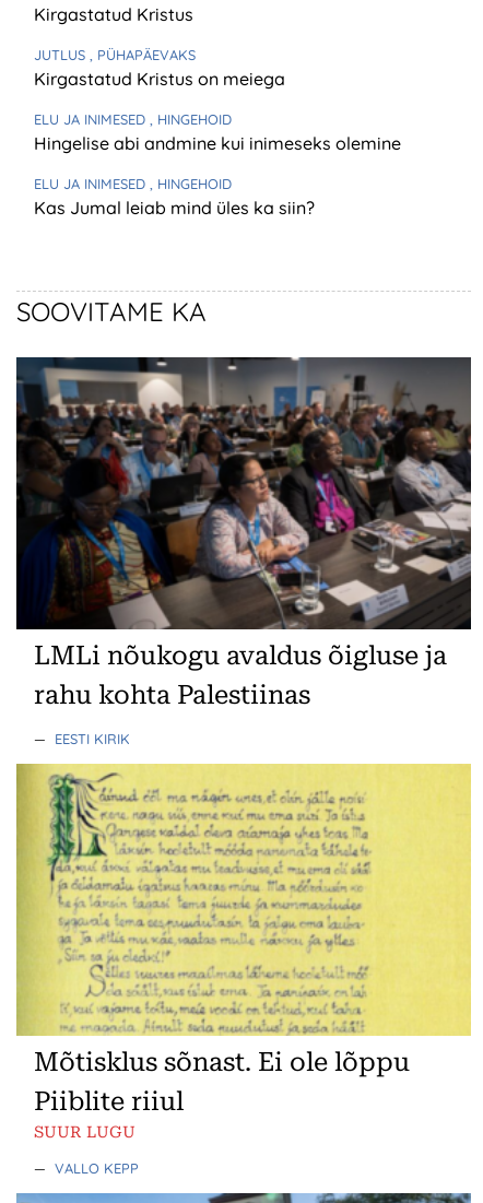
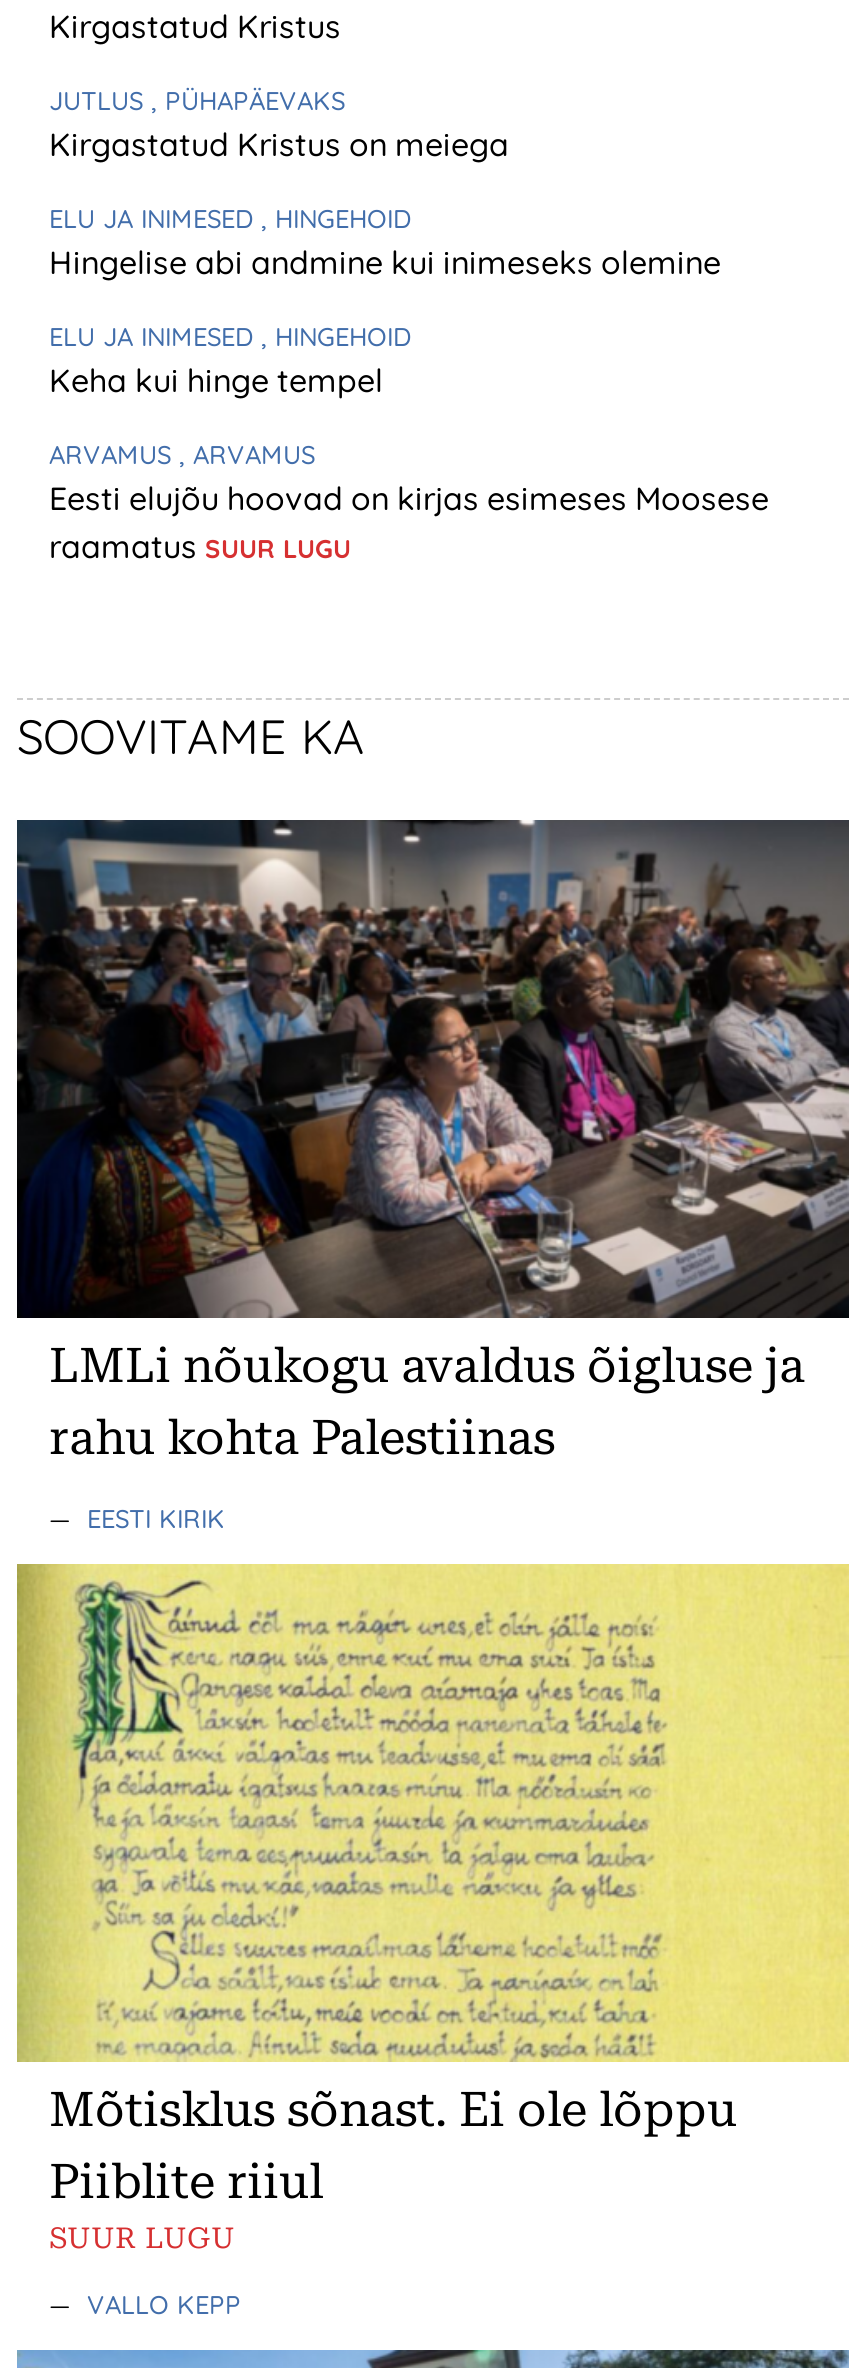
[34,196,315,218] Kas Jumal leiab mind üles ka siin? -> [49,359,777,565] Keha kui hinge tempel | ARVAMUS, ARVAMUS | Eesti elujõu hoovad on kirjas esimeses Moosese | raamatus SUUR LUGU

